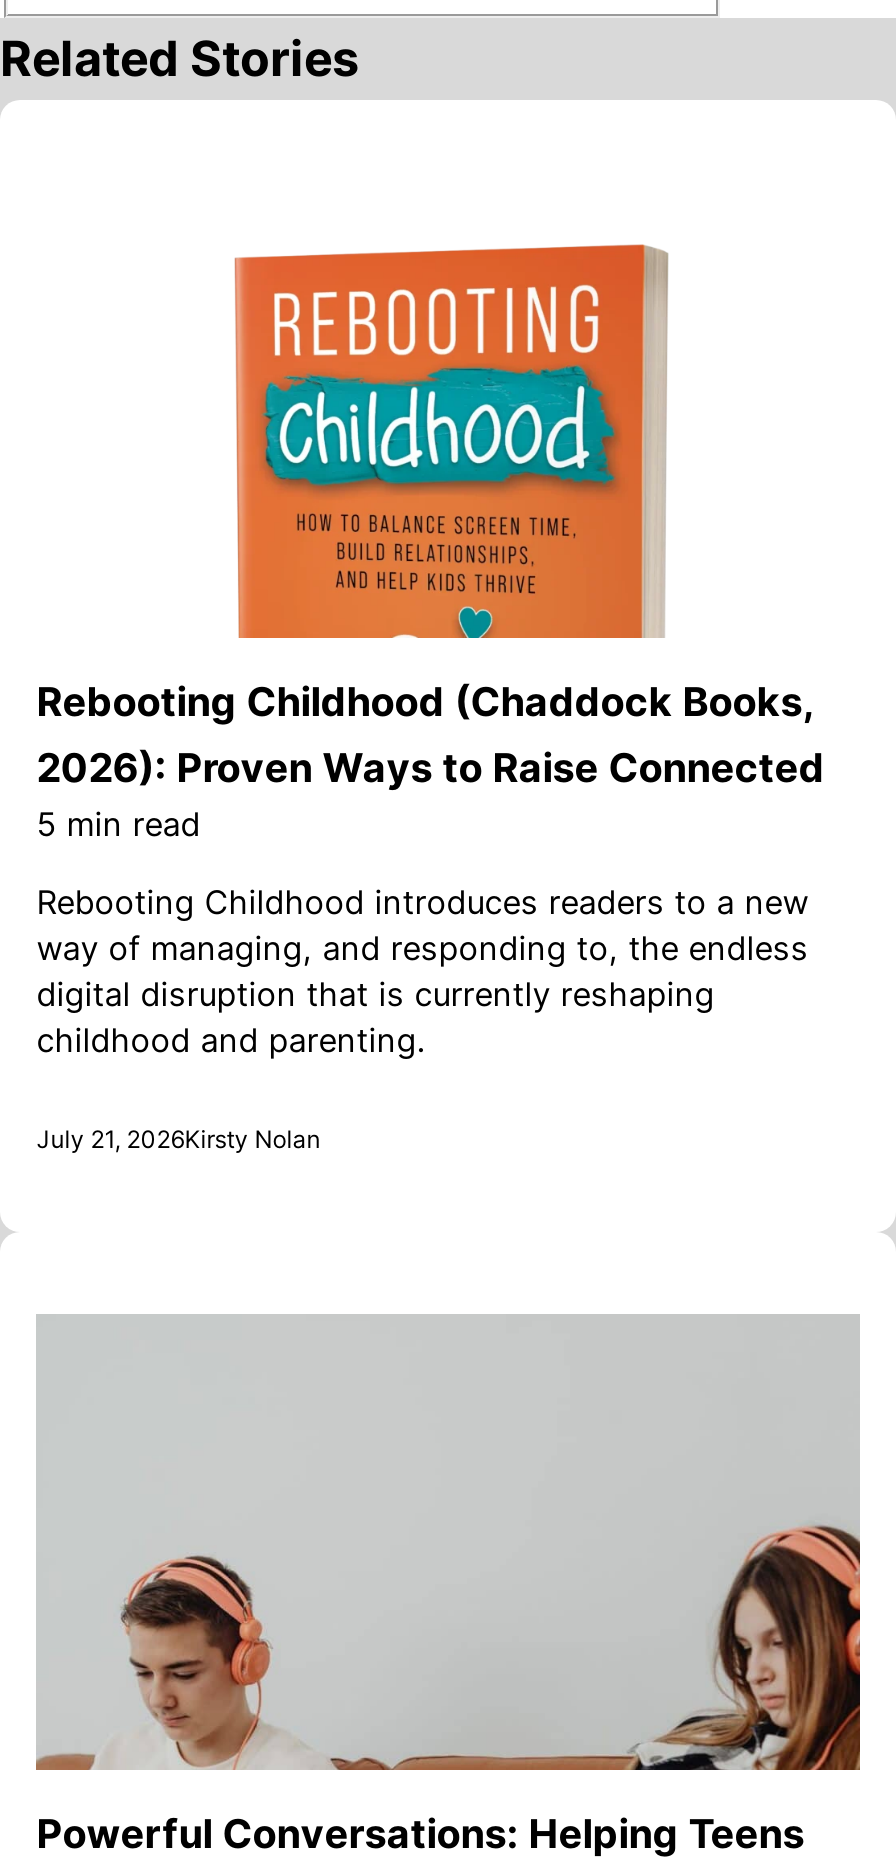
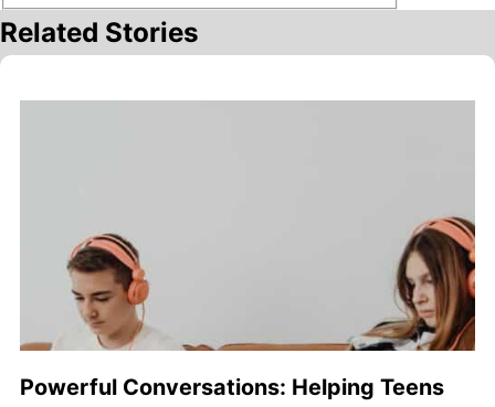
[37,242,825,1154] [image] | Rebooting Childhood (Chaddock Books, | 2026): Proven Ways to Raise Connected | 5 min read | Rebooting Childhood introduces readers to a new | way of managing, and responding to, the endless | digital disruption that is currently reshaping | childhood and parenting. | July 21, 2026Kirsty Nolan -> none

